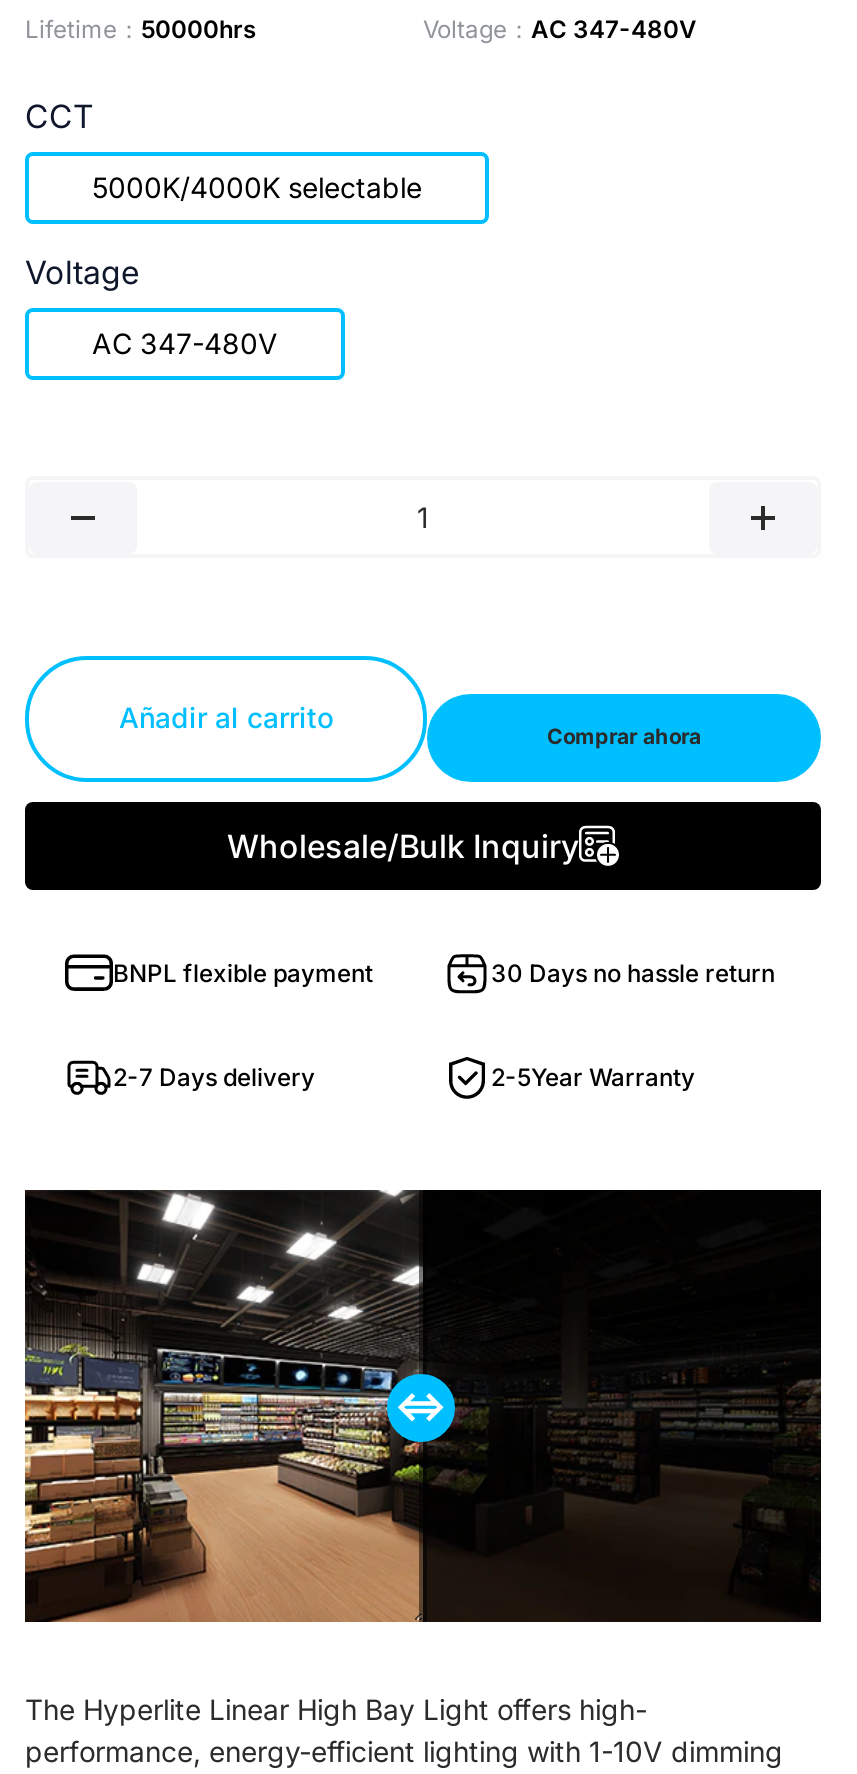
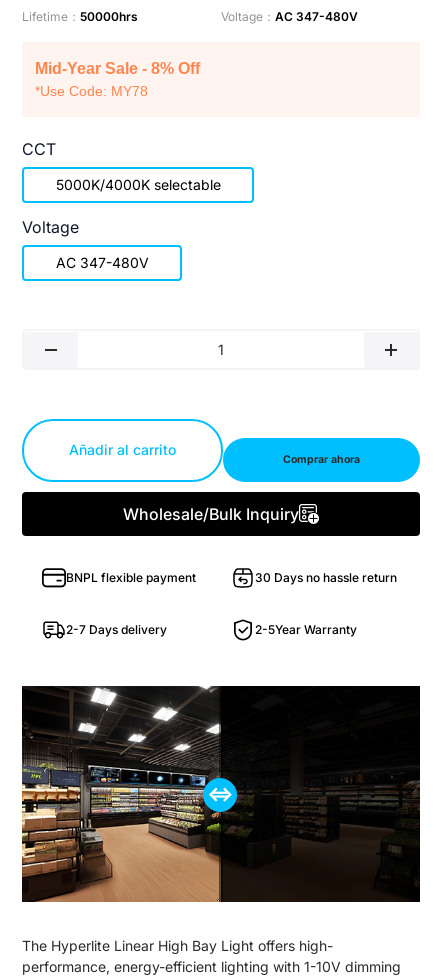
none -> [35,60,200,99] Mid-Year Sale - 8% Off | *Use Code: MY78

